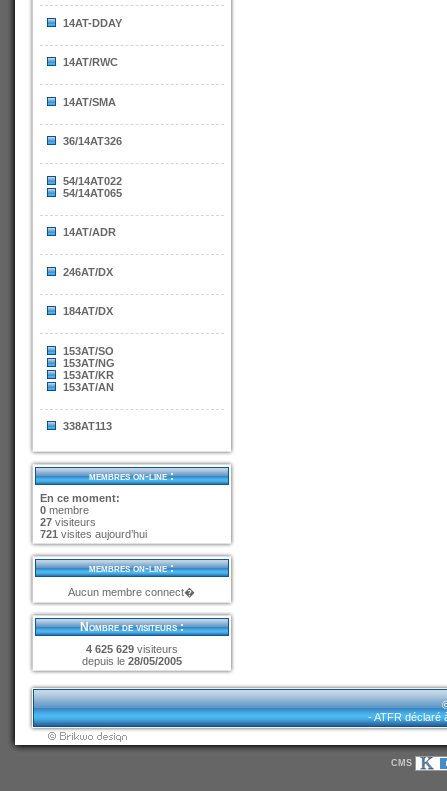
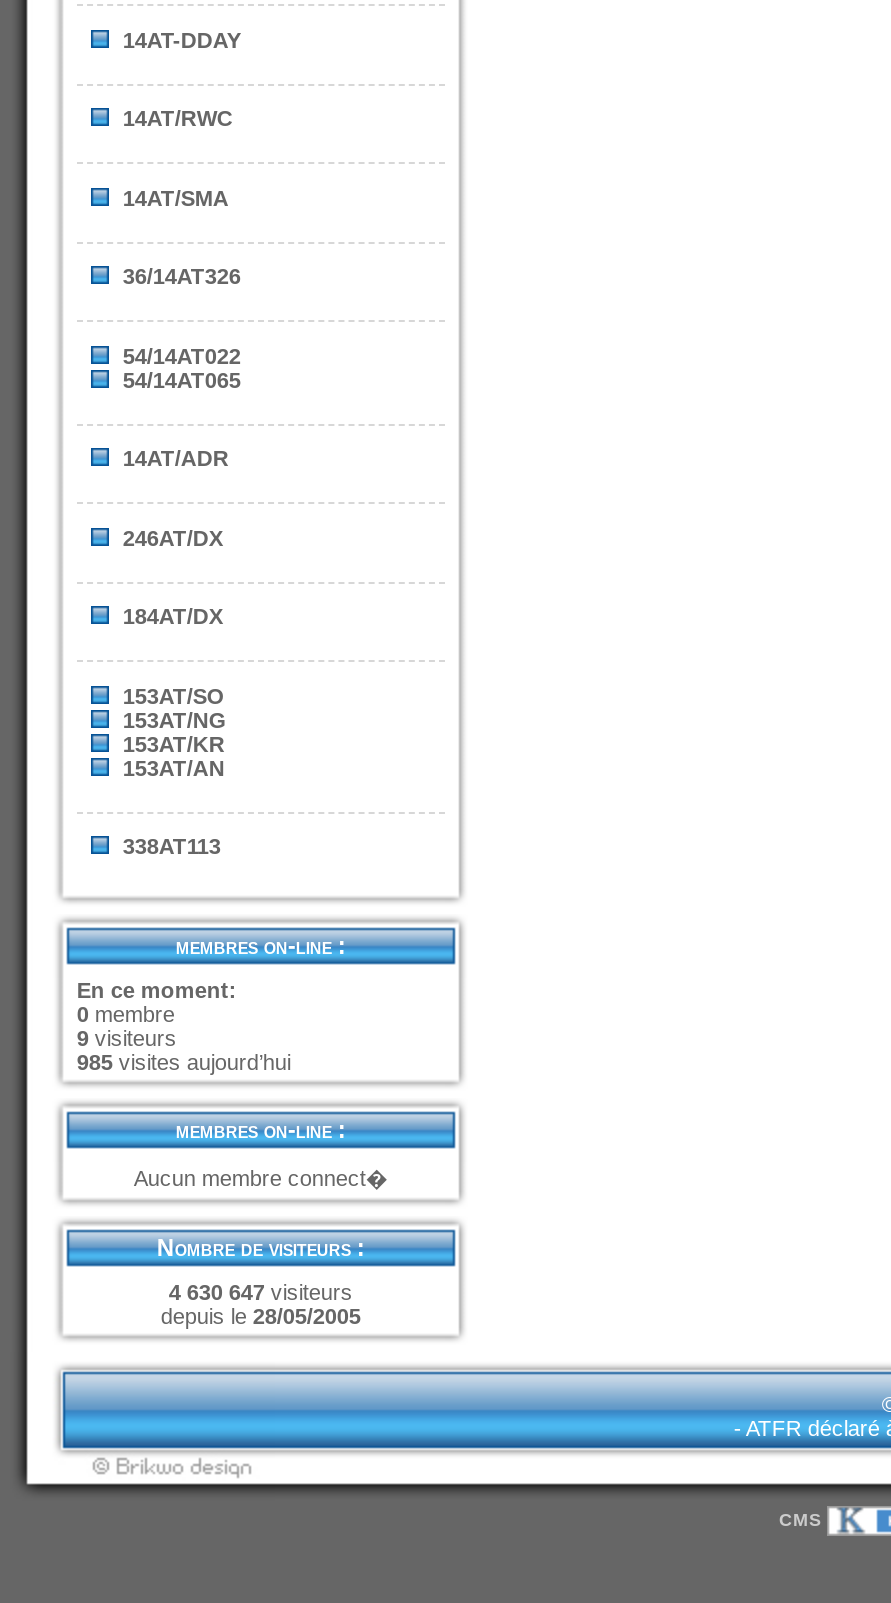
[40,516,96,528] 27 visiteurs -> [77,1026,177,1050] 9 visiteurs
[40,528,147,540] 721 visites aujourd’hui -> [77,1050,291,1074] 985 visites aujourd’hui
[86,643,178,655] 4 625 629 visiteurs -> [169,1280,353,1304] 4 630 647 visiteurs

